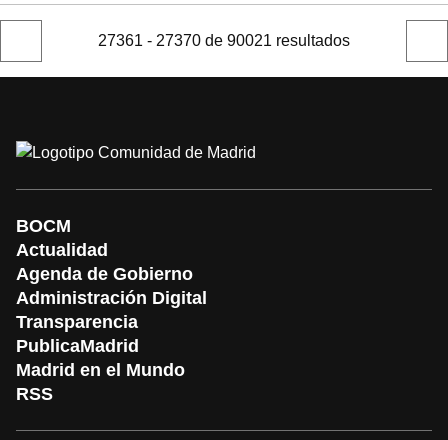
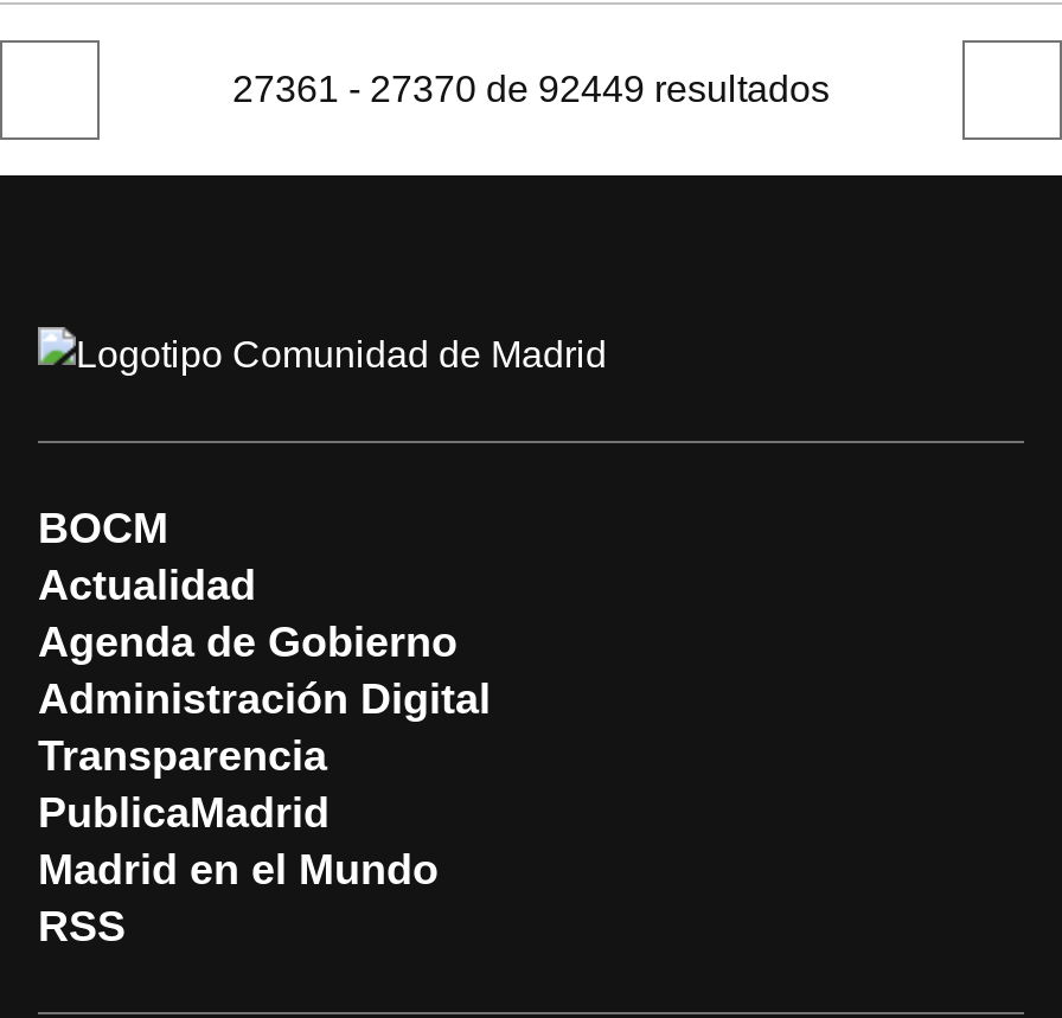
[98,32,350,49] 27361 - 27370 de 90021 resultados -> [232,69,830,109] 27361 - 27370 de 92449 resultados

